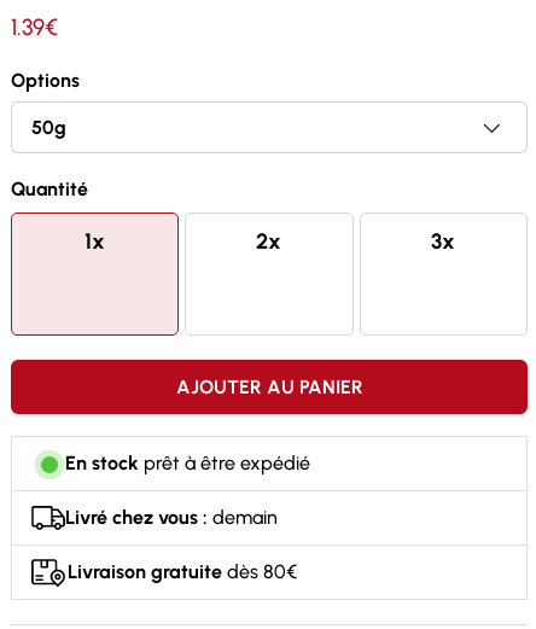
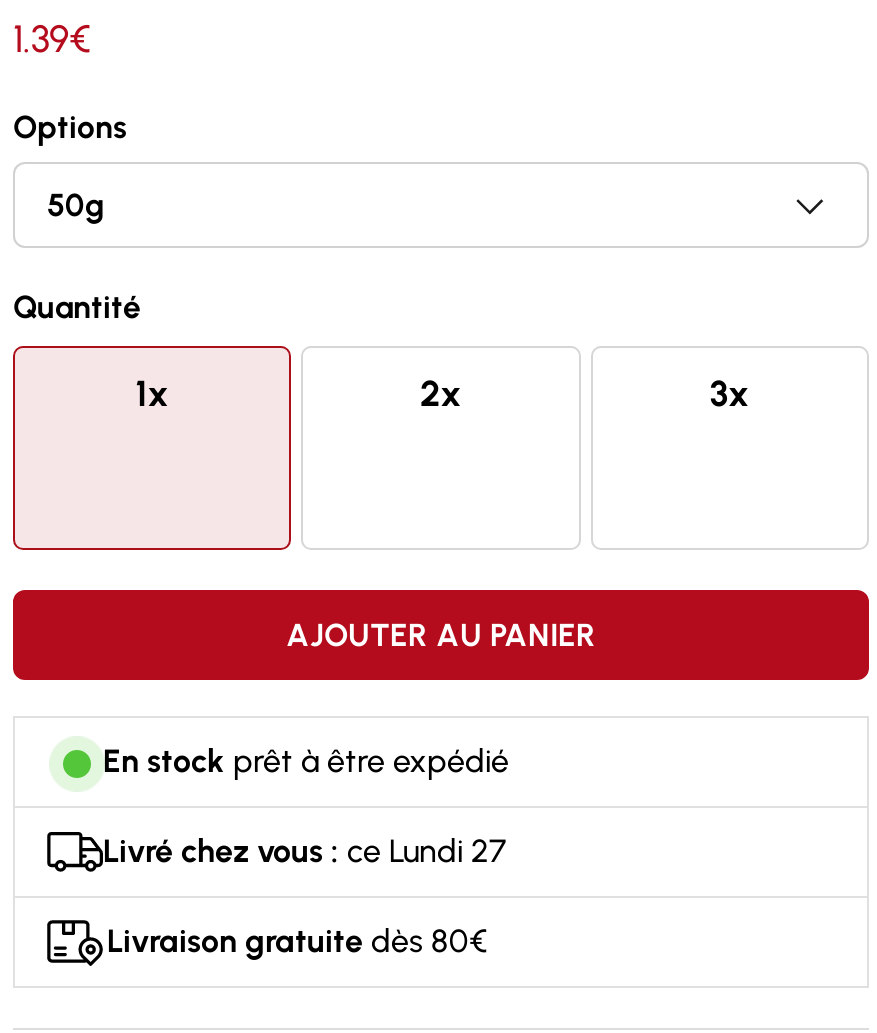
[65,506,278,529] Livré chez vous : demain -> [103,832,507,870] Livré chez vous : ce Lundi 27

